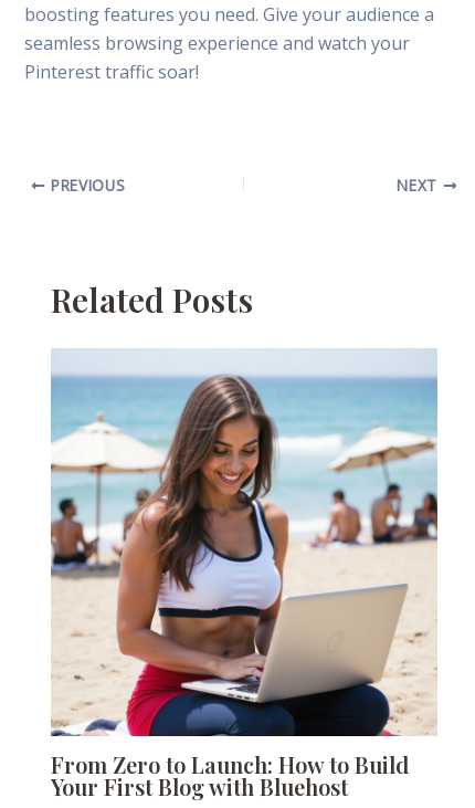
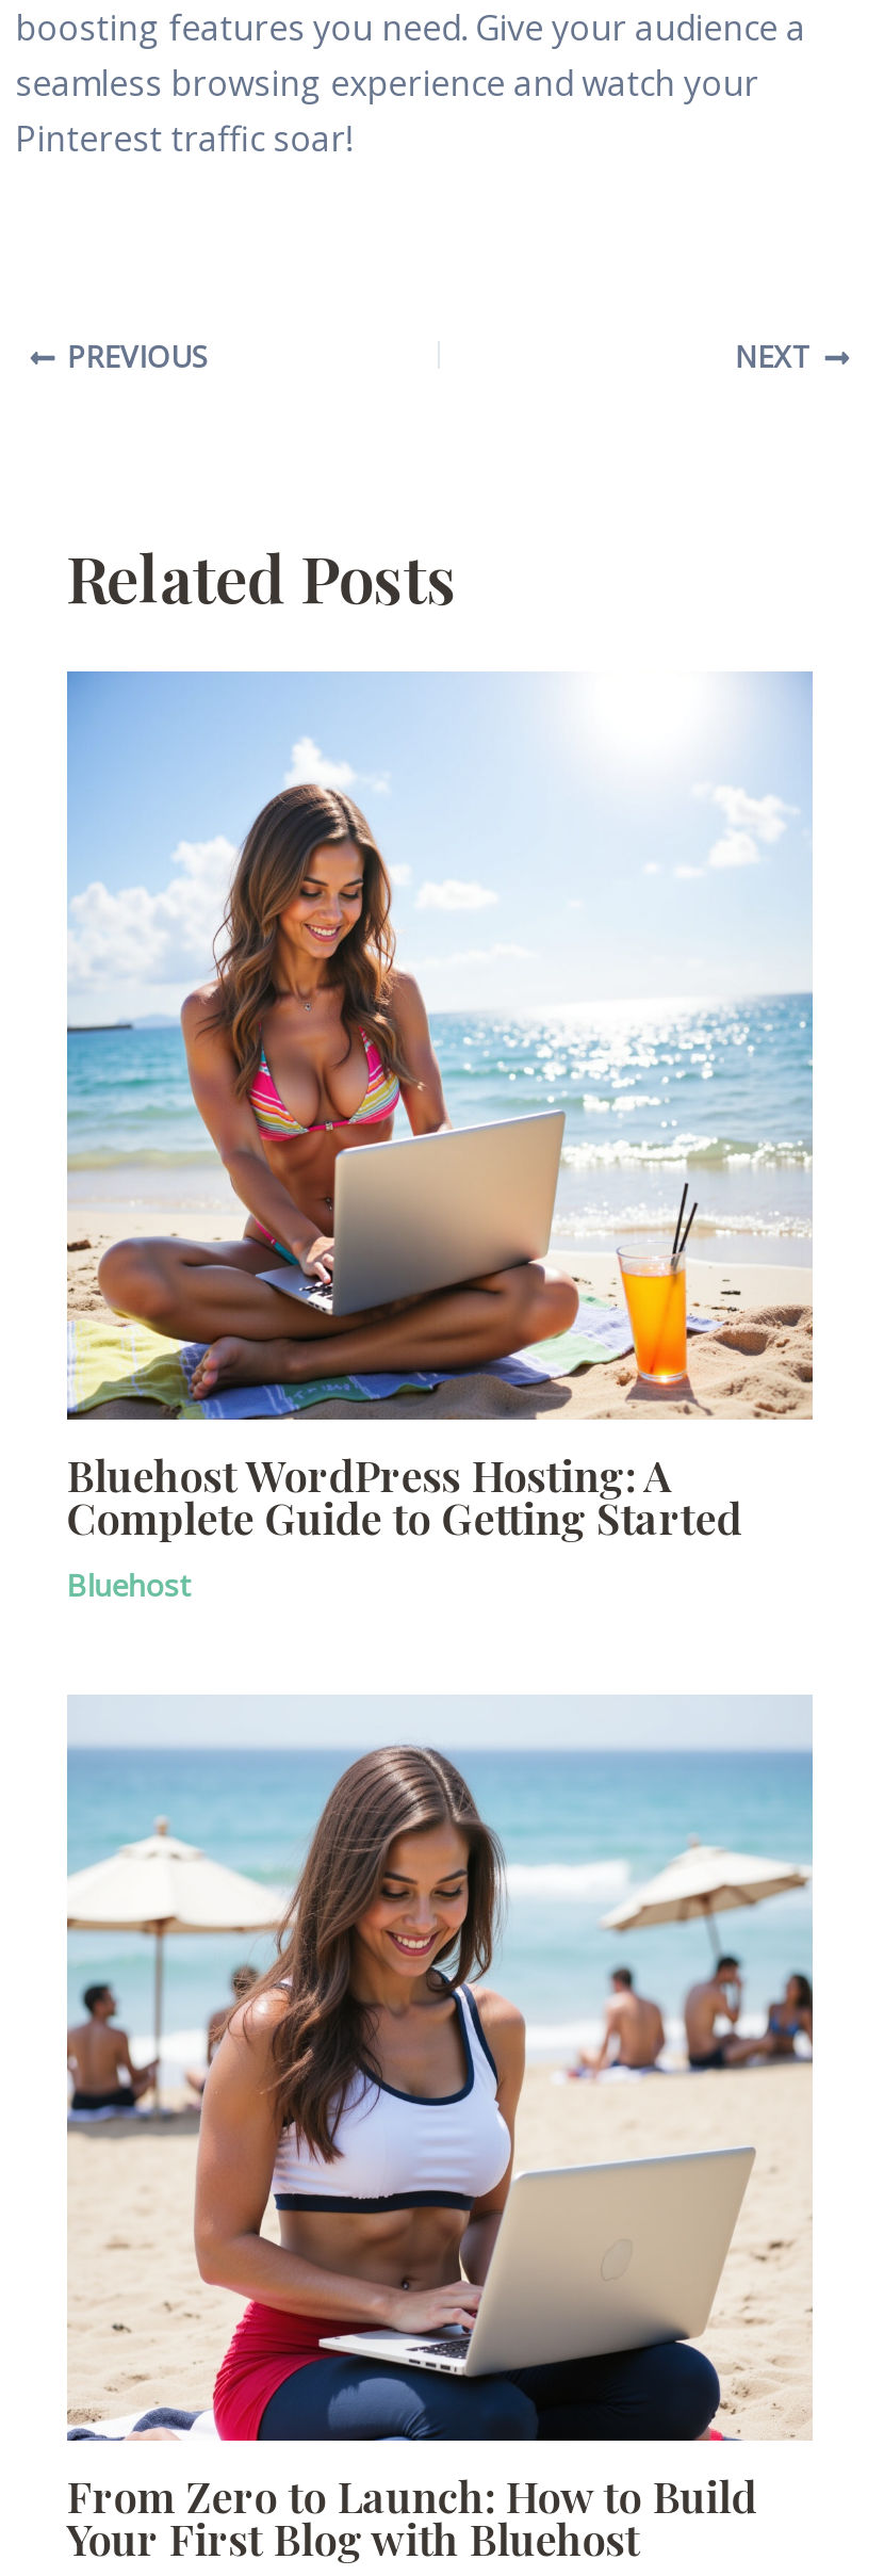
none -> [65,671,815,1604] [image] | Bluehost WordPress Hosting: A | Complete Guide to Getting Started | Bluehost

